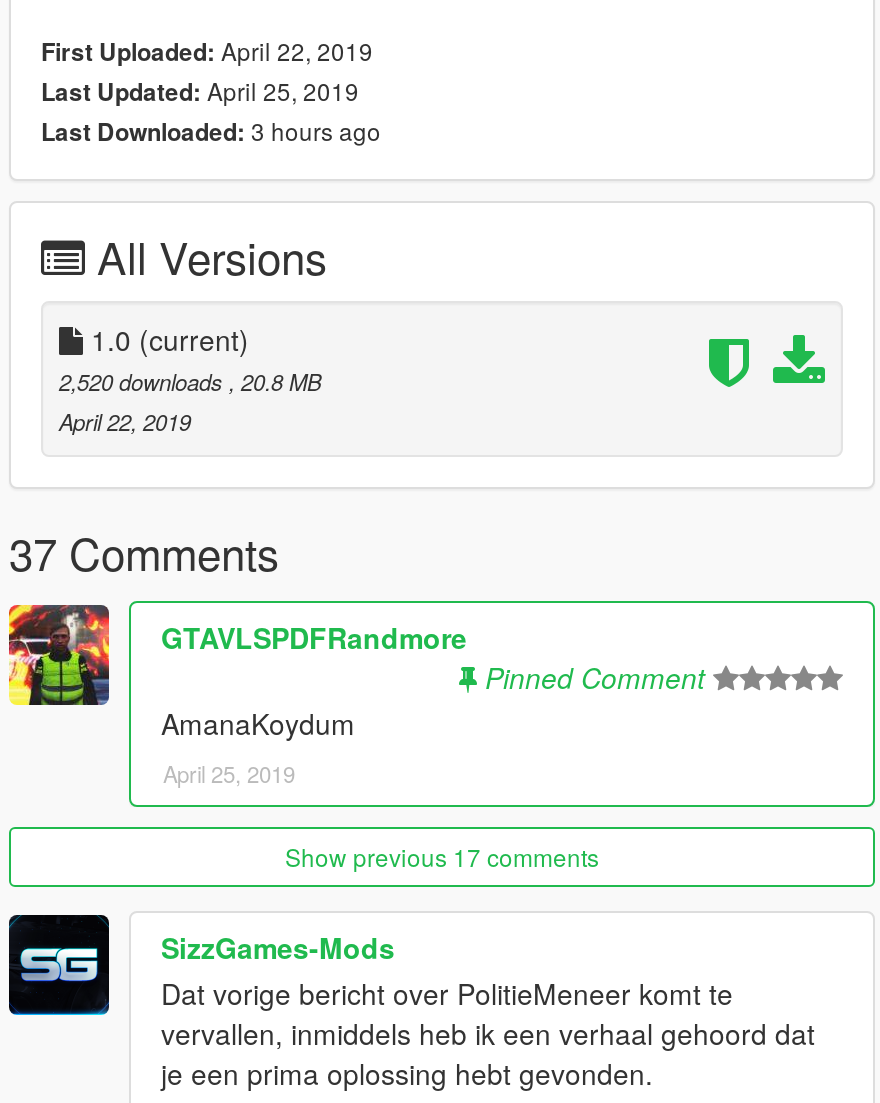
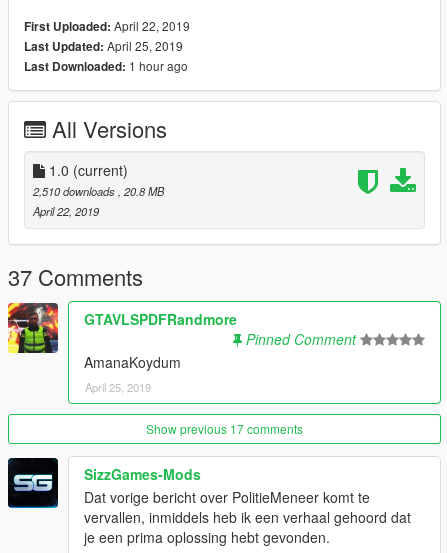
[41,113,381,149] Last Downloaded: 3 hours ago -> [24,57,188,75] Last Downloaded: 1 hour ago
[59,365,321,397] 2,520 downloads, 20.8 MB -> [33,183,164,199] 2,510 downloads, 20.8 MB

